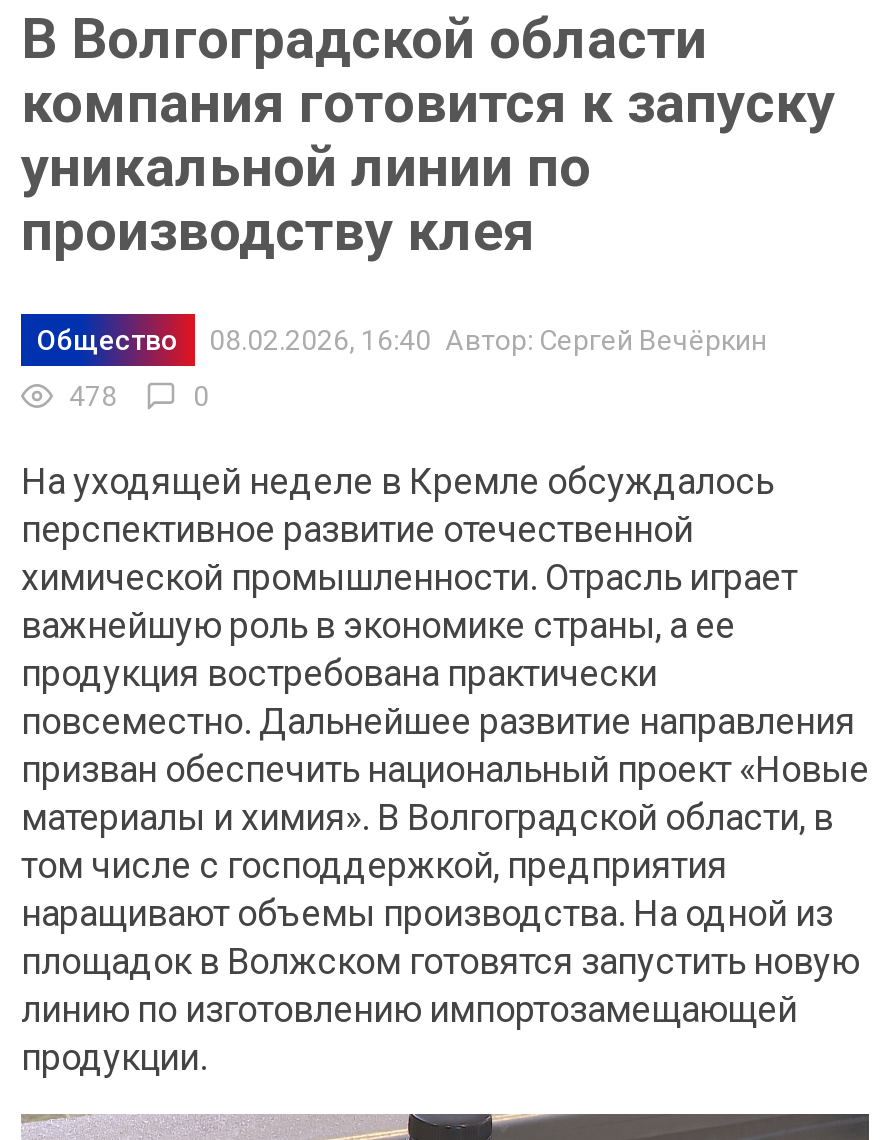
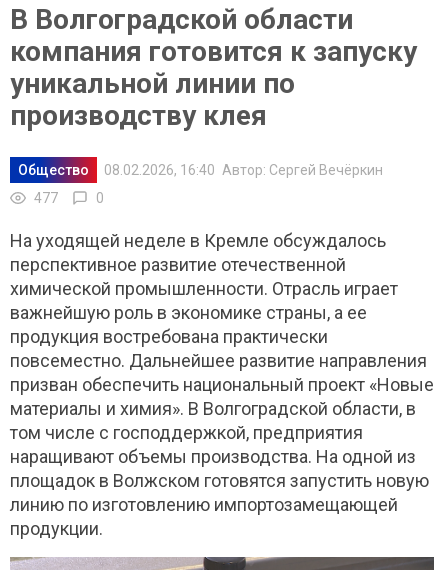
[69,379,117,411] 478 -> [34,190,58,206] 477

